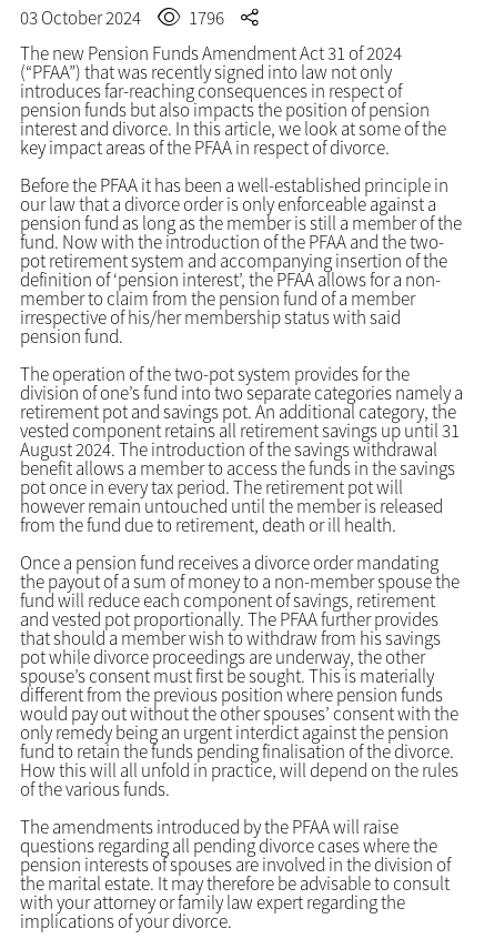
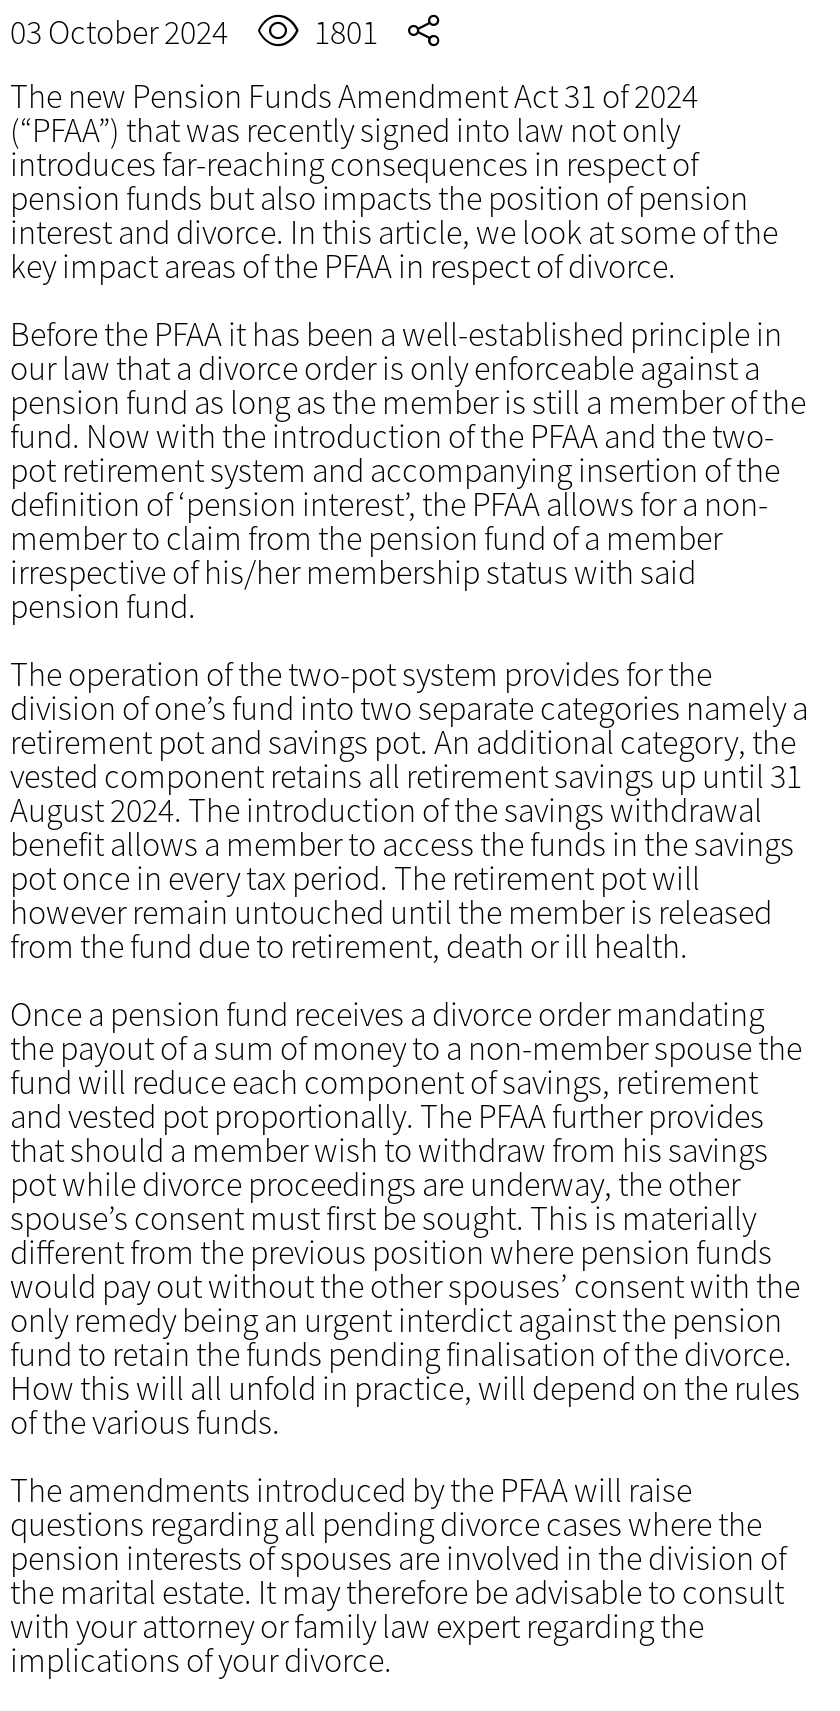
[20,6,228,30] 03 October 2024 1796 -> [10,10,384,54] 03 October 2024 1801

